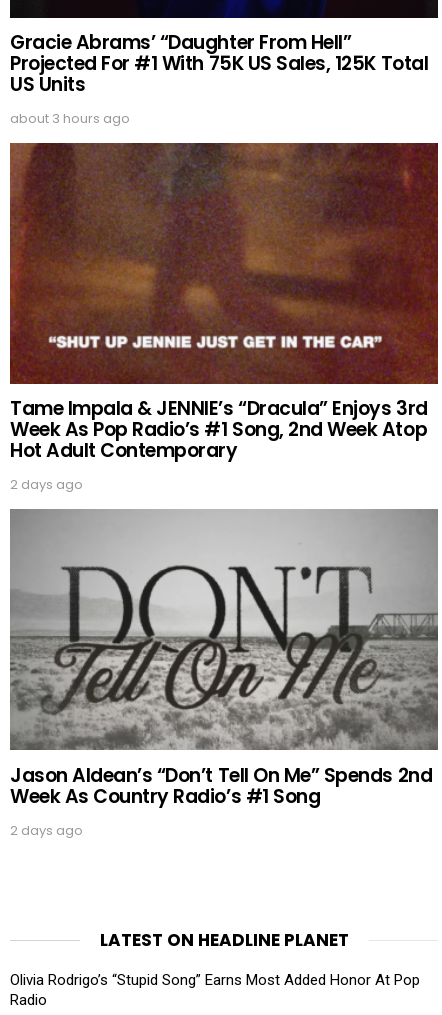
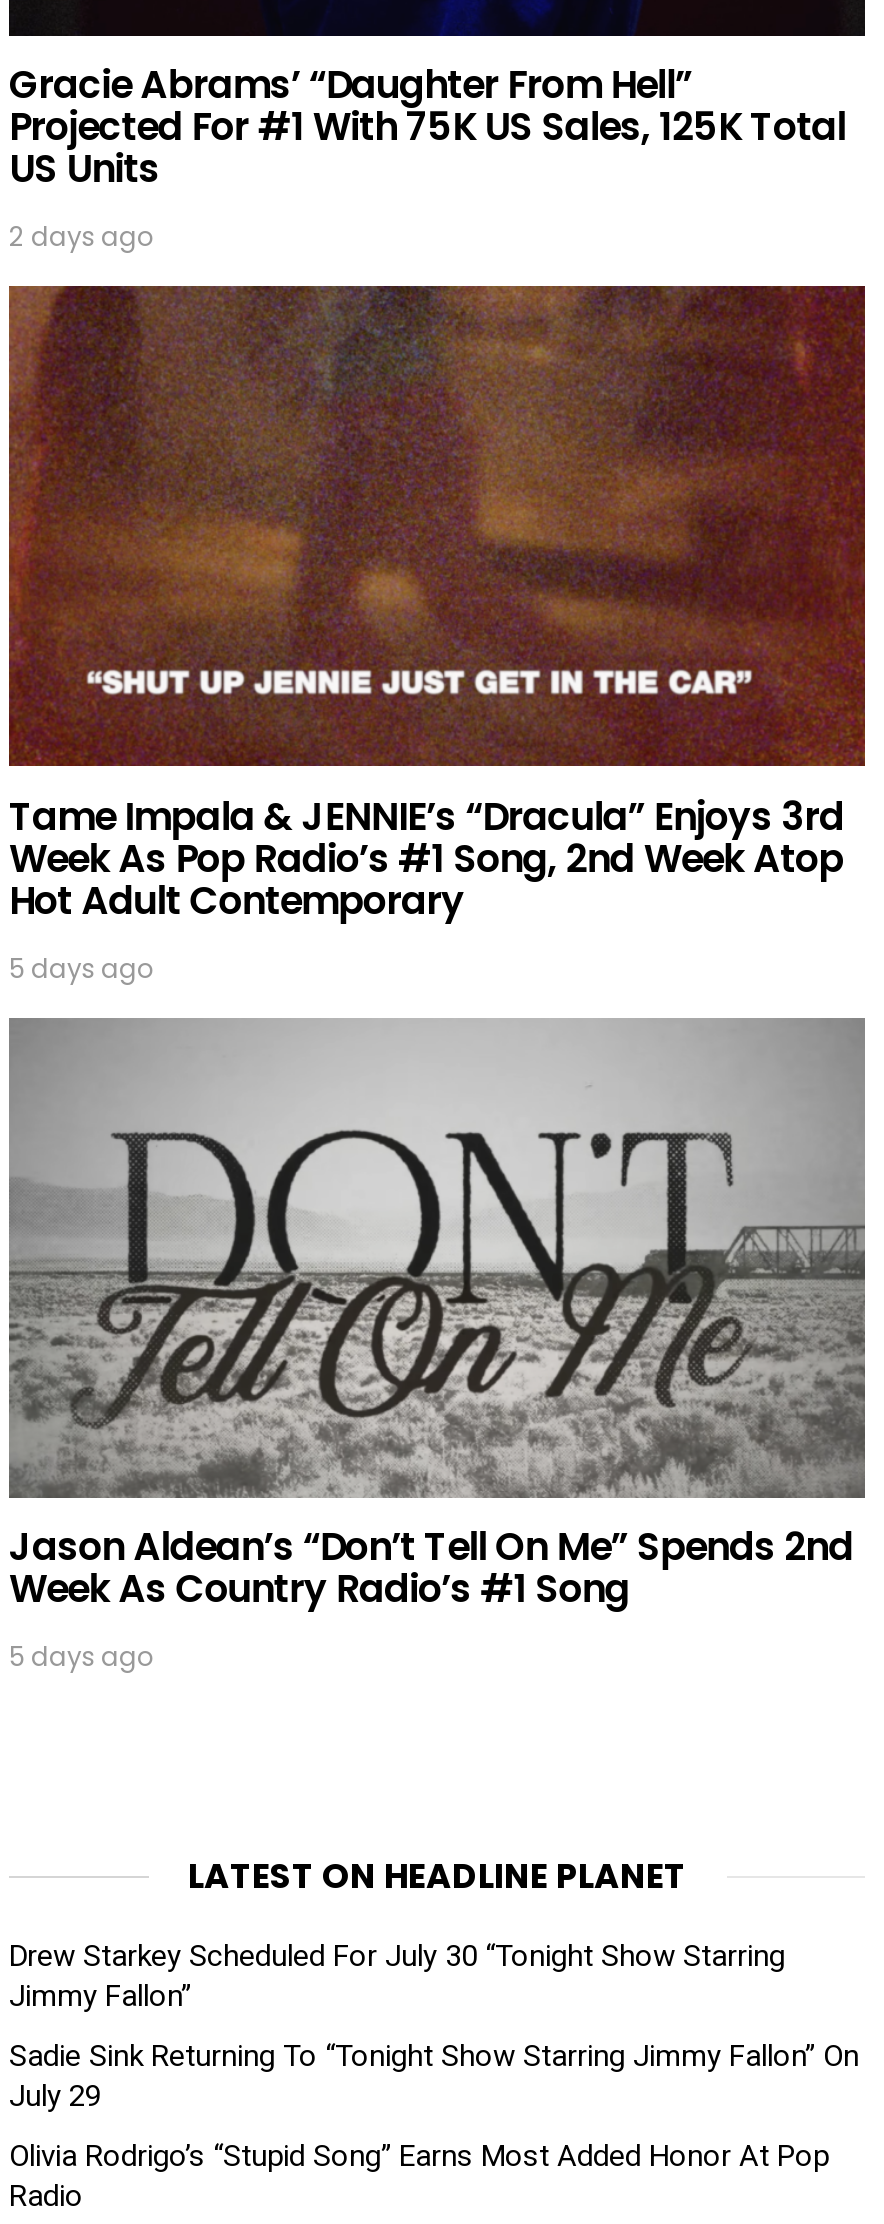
[10,109,130,128] about 3 hours ago -> [9,218,155,256] 2 days ago
[10,475,83,494] 2 days ago -> [9,950,155,988] 5 days ago
[10,821,83,840] 2 days ago -> [9,1639,155,1677] 5 days ago
none -> [9,1939,859,2115] Drew Starkey Scheduled For July 30 “Tonight Show Starring | Jimmy Fallon” | Sadie Sink Returning To “Tonight Show Starring Jimmy Fallon” On | July 29

